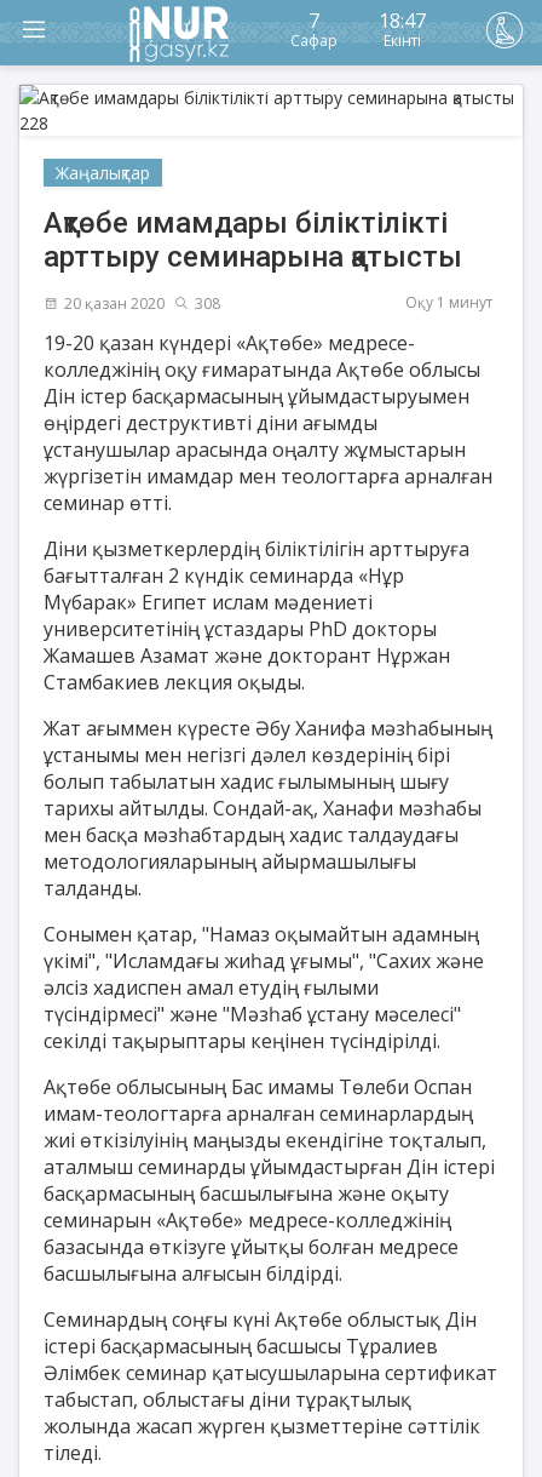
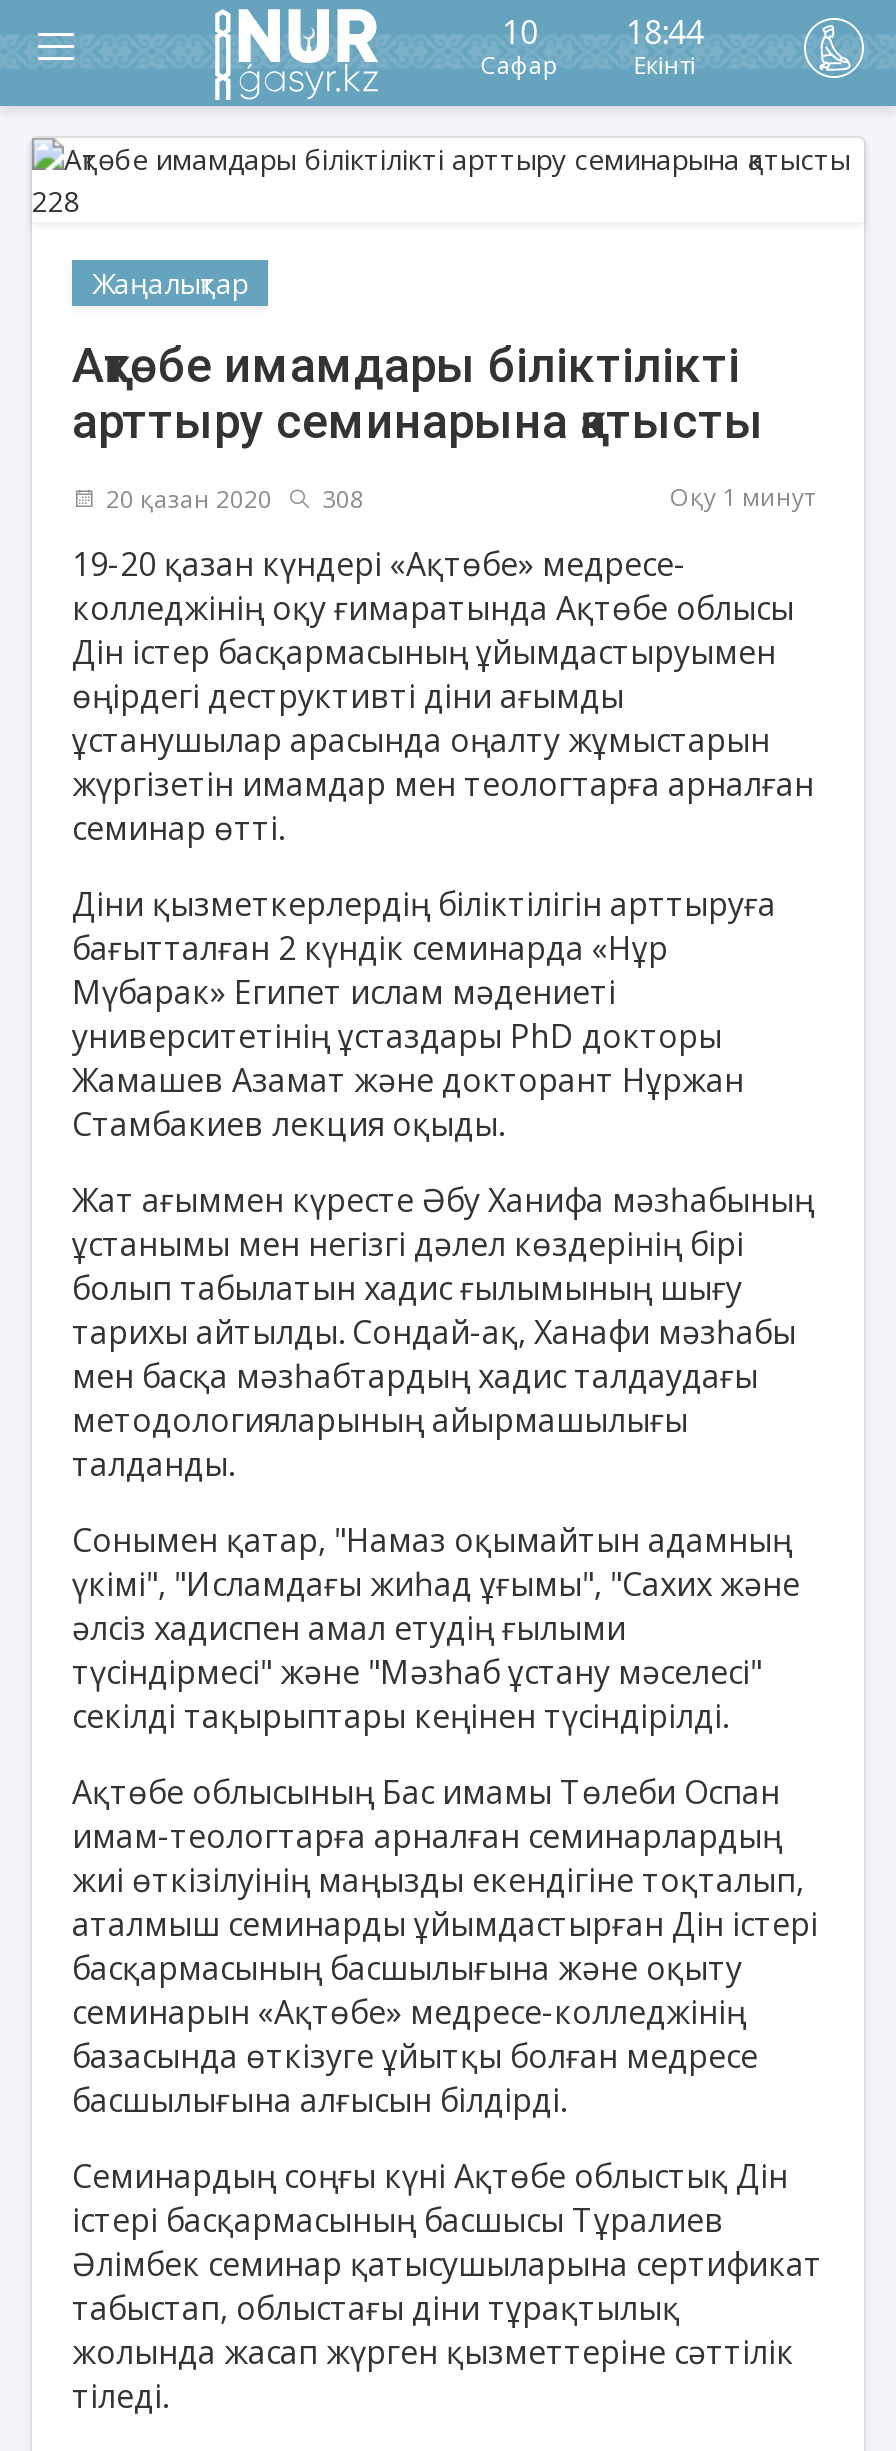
[309,7,320,33] 7 -> [502,9,538,53] 10
[378,7,426,33] 18:47 -> [626,9,704,53] 18:44

